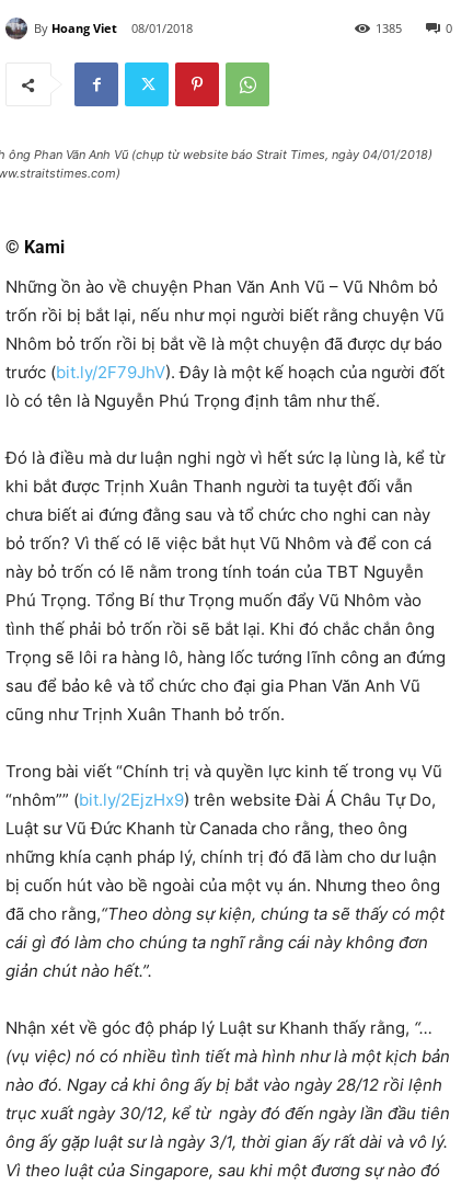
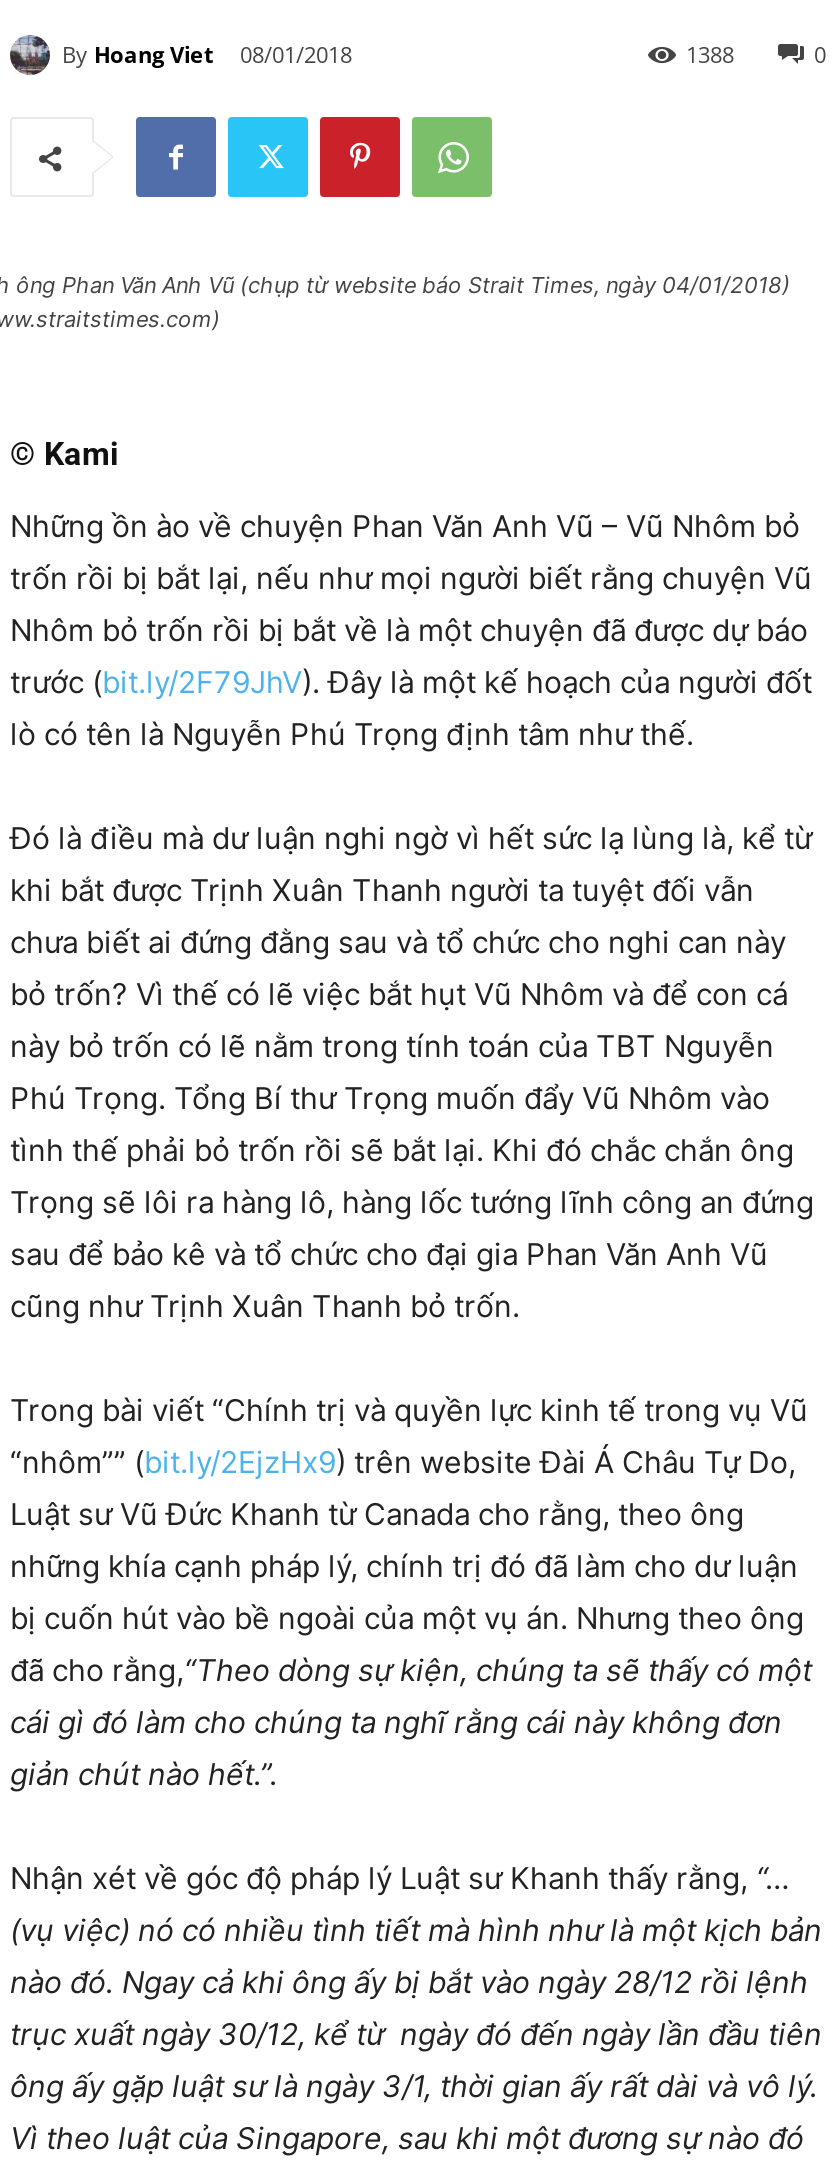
[376,20,402,36] 1385 -> [686,39,734,69] 1388

